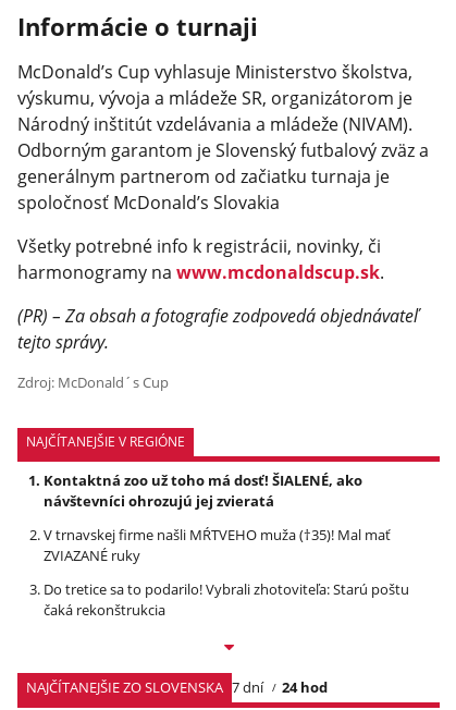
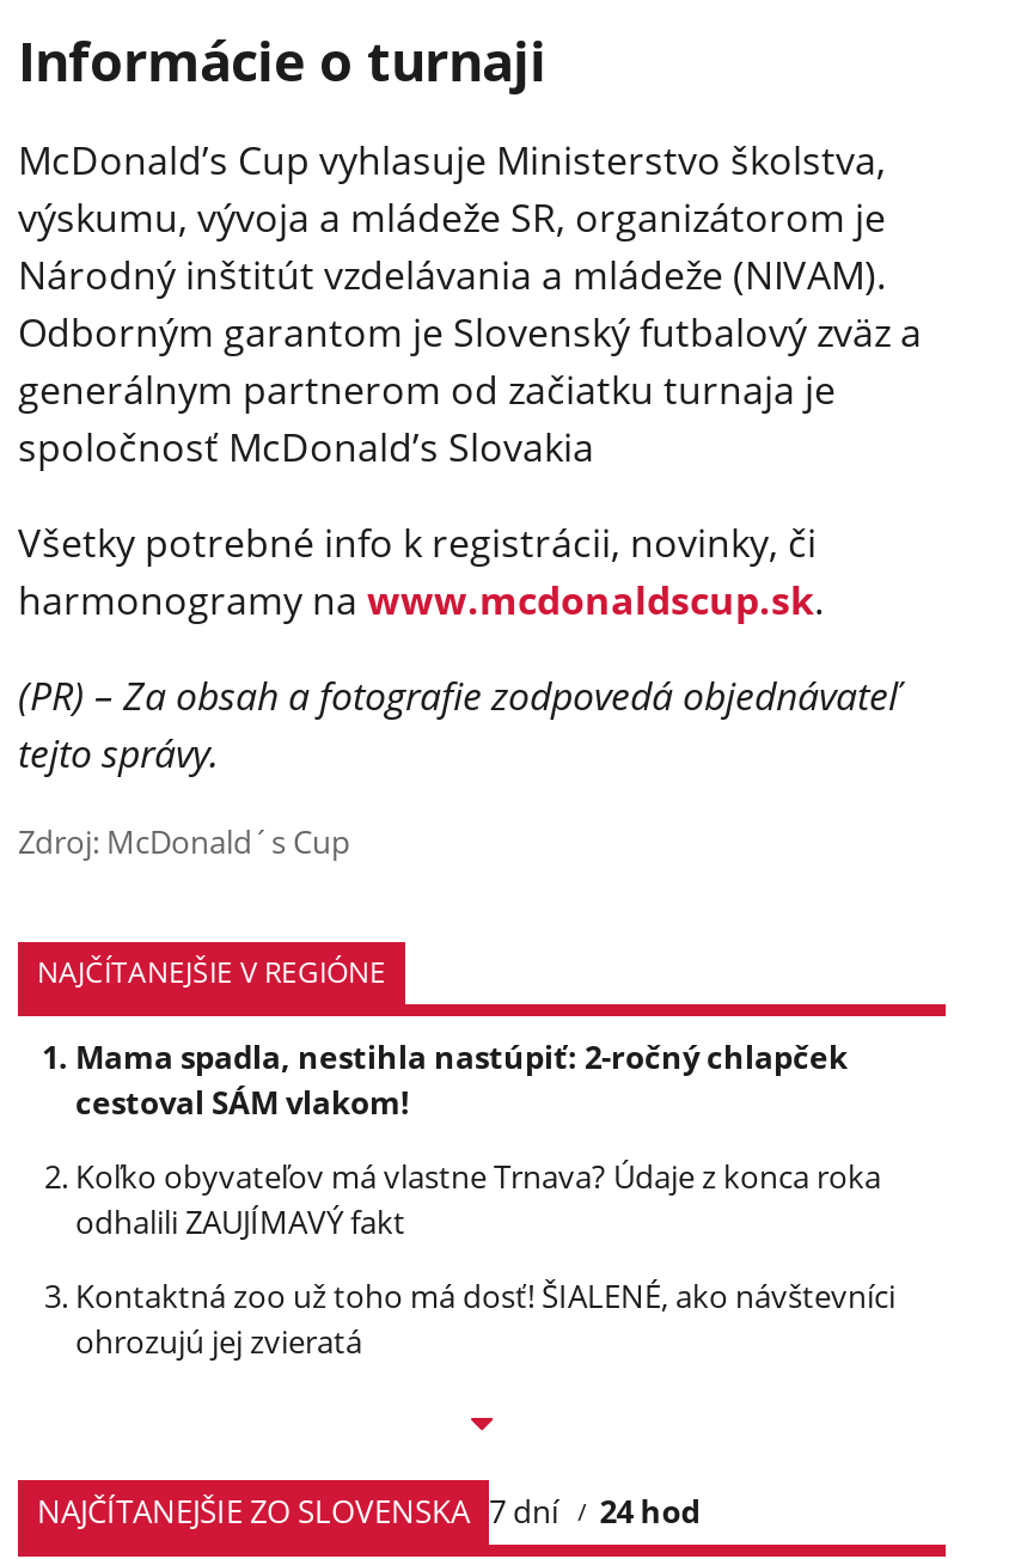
[44,471,362,511] Kontaktná zoo už toho má dosť! ŠIALENÉ, ako | návštevníci ohrozujú jej zvieratá -> [75,1034,848,1122] Mama spadla, nestihla nastúpiť: 2-ročný chlapček | cestoval SÁM vlakom!
[44,525,391,565] V trnavskej firme našli MŔTVEHO muža (†35)! Mal mať | ZVIAZANÉ ruky -> [75,1153,881,1242] Koľko obyvateľov má vlastne Trnava? Údaje z konca roka | odhalili ZAUJÍMAVÝ fakt
[44,580,409,620] Do tretice sa to podarilo! Vybrali zhotoviteľa: Starú poštu | čaká rekonštrukcia -> [75,1273,895,1361] Kontaktná zoo už toho má dosť! ŠIALENÉ, ako návštevníci | ohrozujú jej zvieratá

